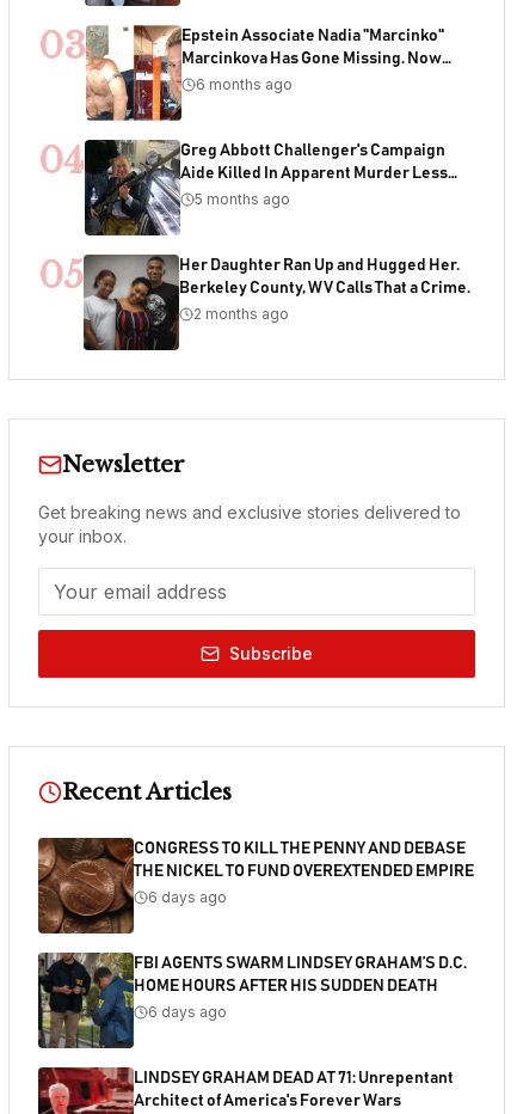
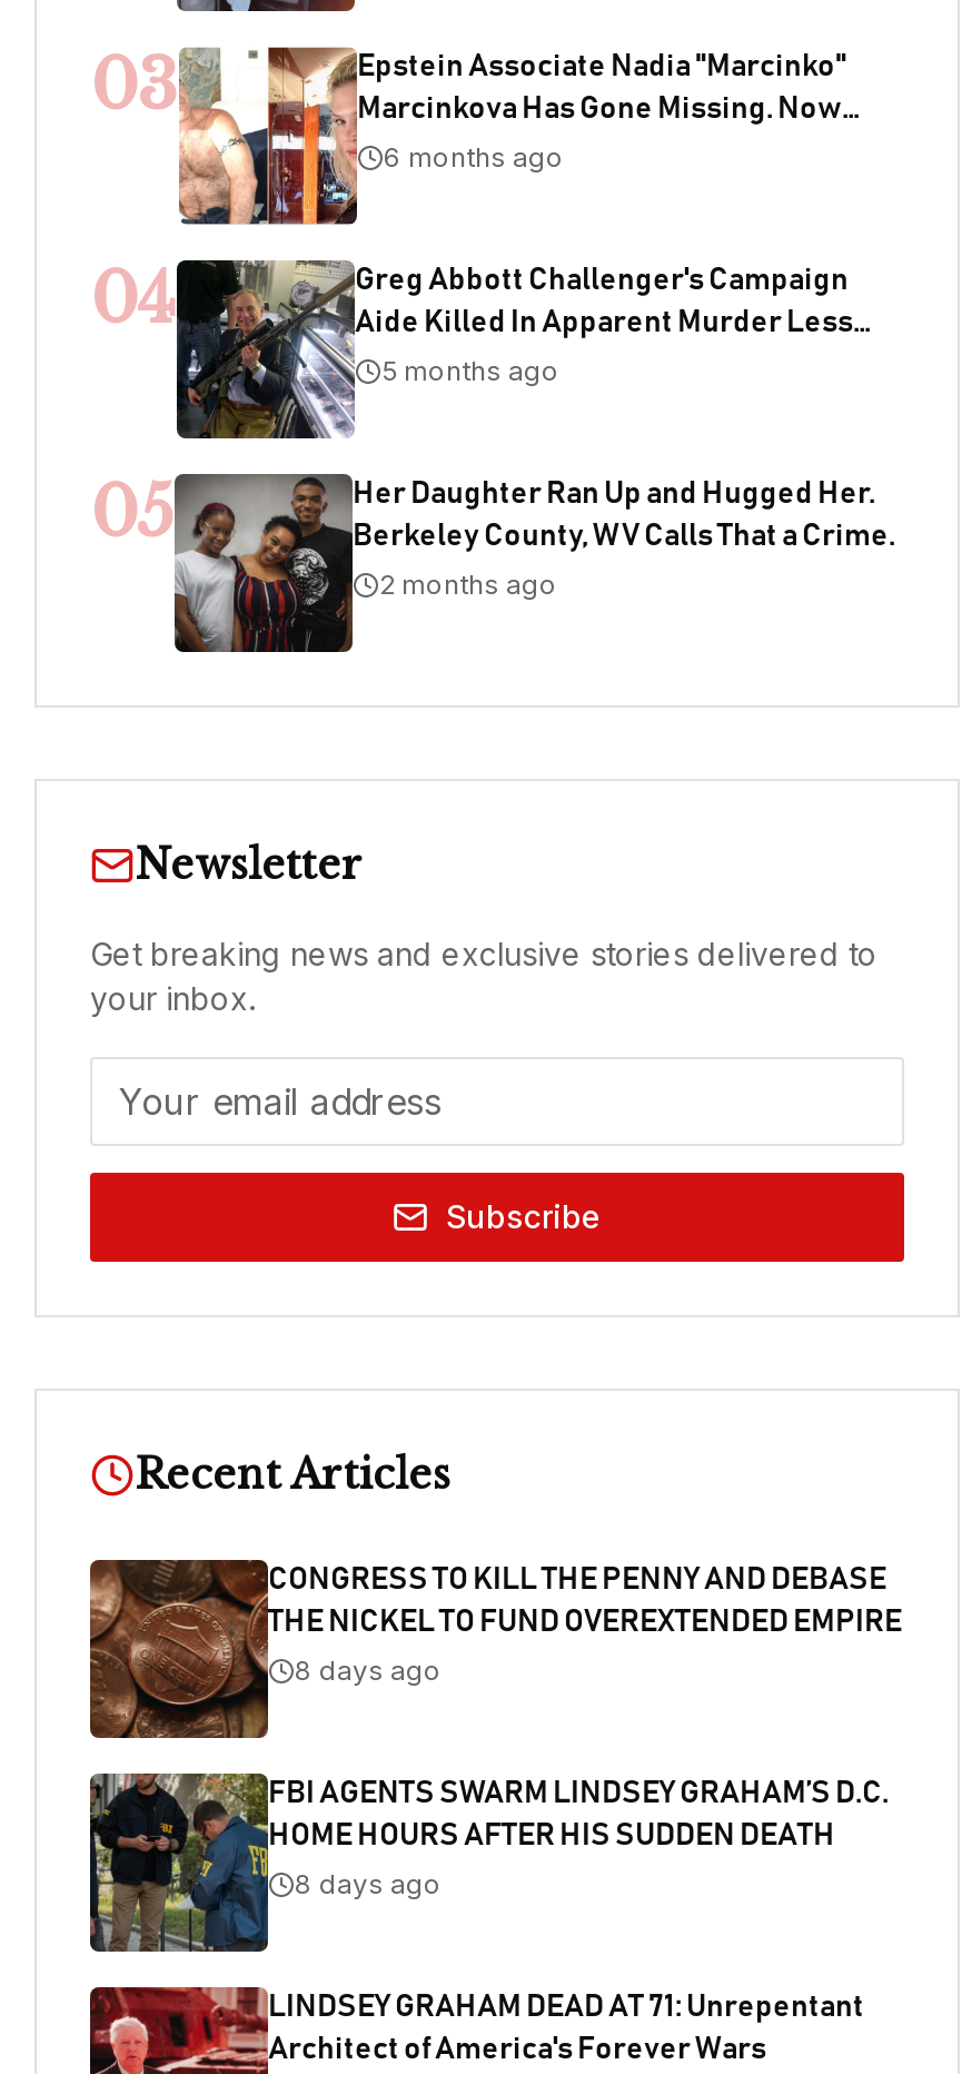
[148,888,227,906] 6 days ago -> [295,1653,442,1687] 8 days ago
[148,1003,227,1021] 6 days ago -> [295,1867,442,1900] 8 days ago

